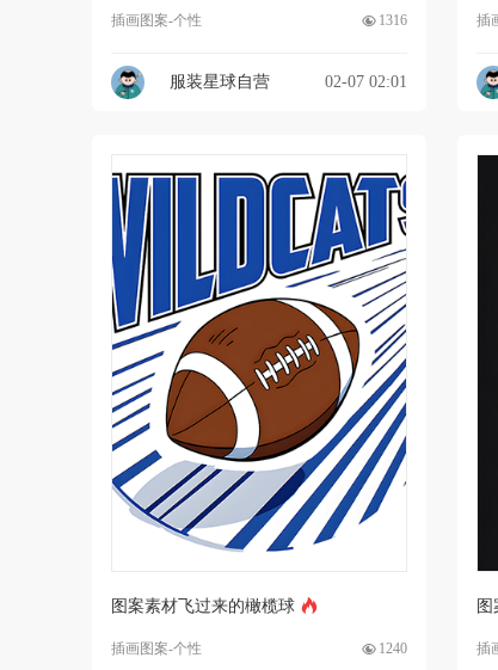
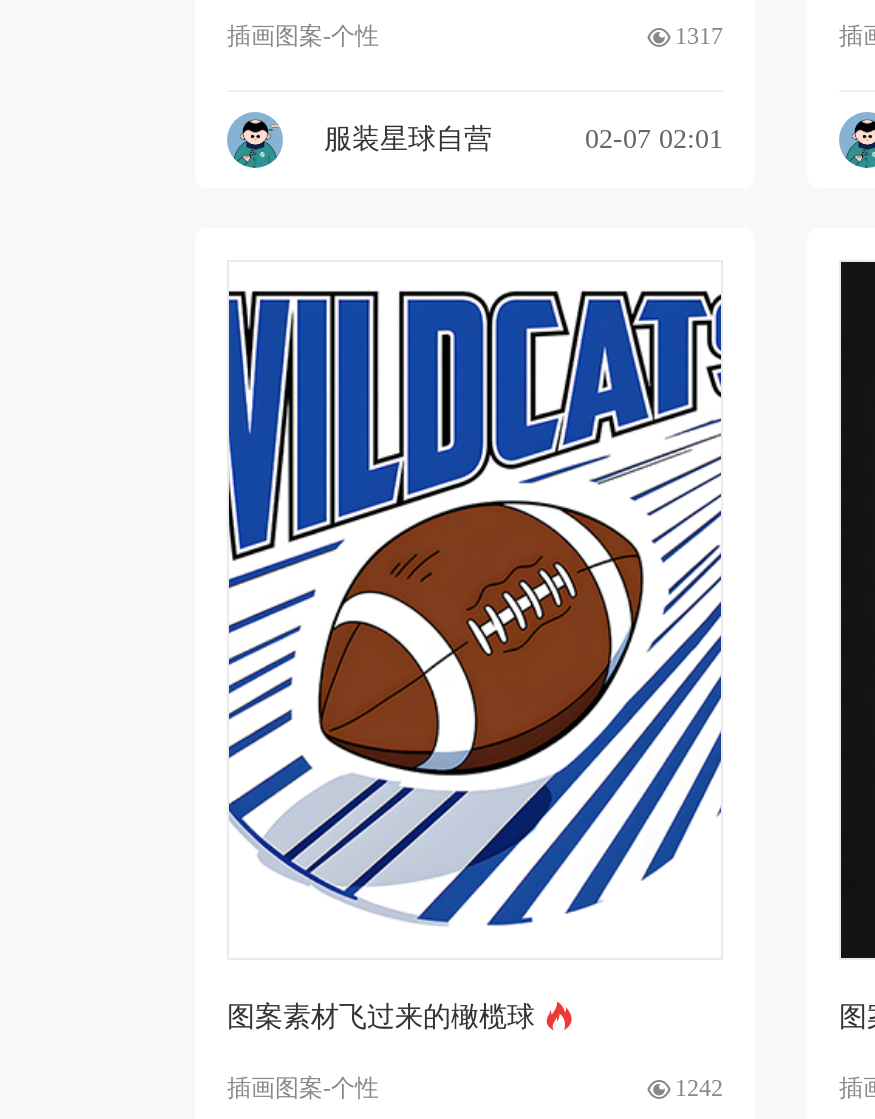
[379,12,407,29] 1316 -> [675,23,723,51] 1317
[379,641,407,657] 1240 -> [675,1075,723,1103] 1242

